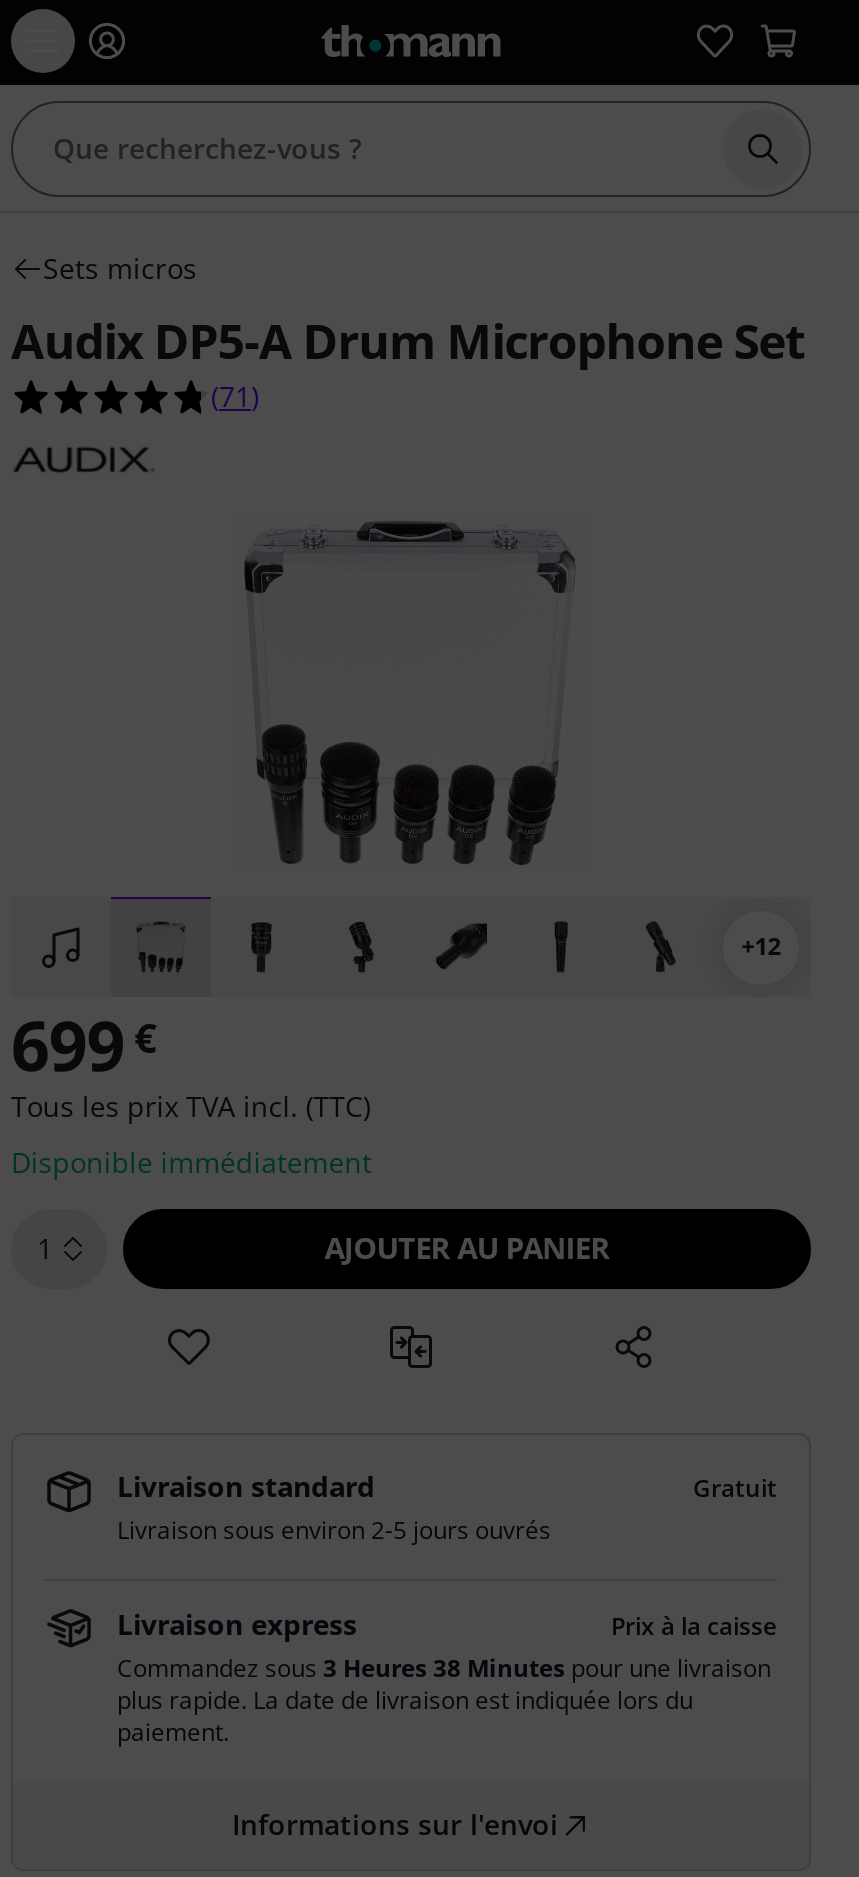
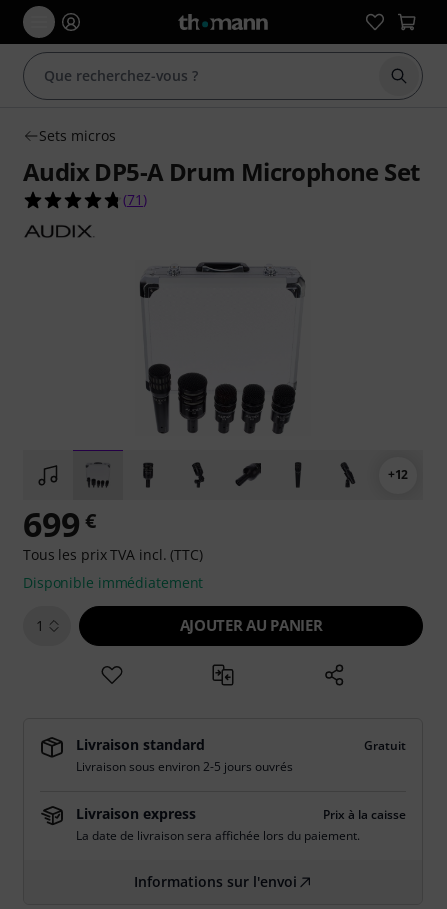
[117,1651,771,1749] Commandez sous 3 Heures 38 Minutes pour une livraison | plus rapide. La date de livraison est indiquée lors du | paiement. -> [76,827,360,844] La date de livraison sera affichée lors du paiement.

